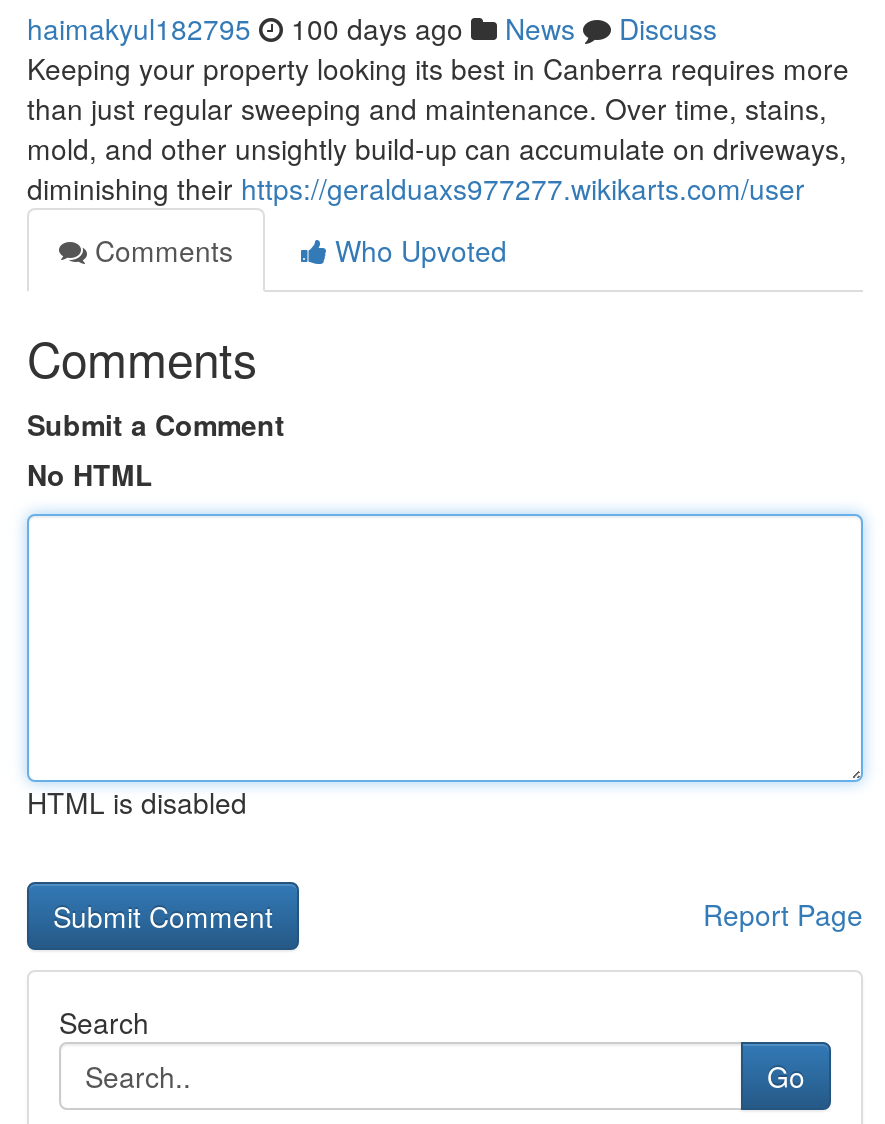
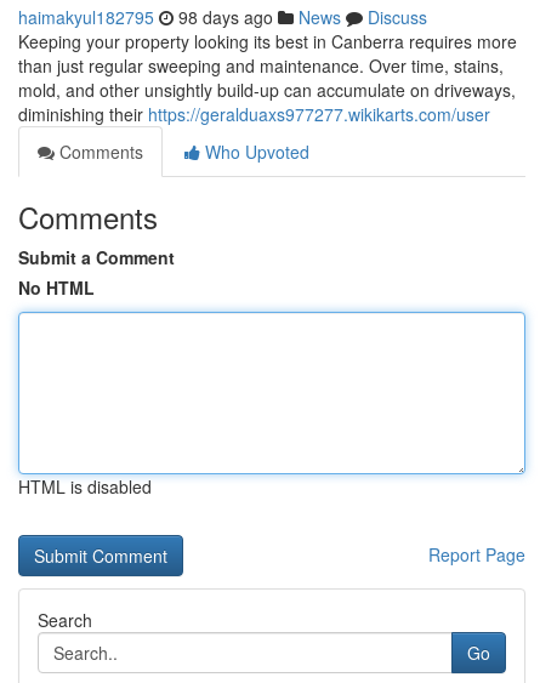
[27,8,717,48] haimakyul182795 100 days ago News Discuss -> [18,5,427,29] haimakyul182795 98 days ago News Discuss

